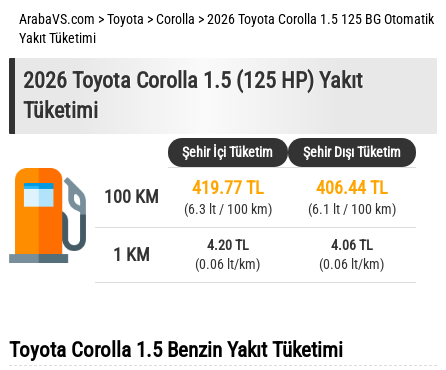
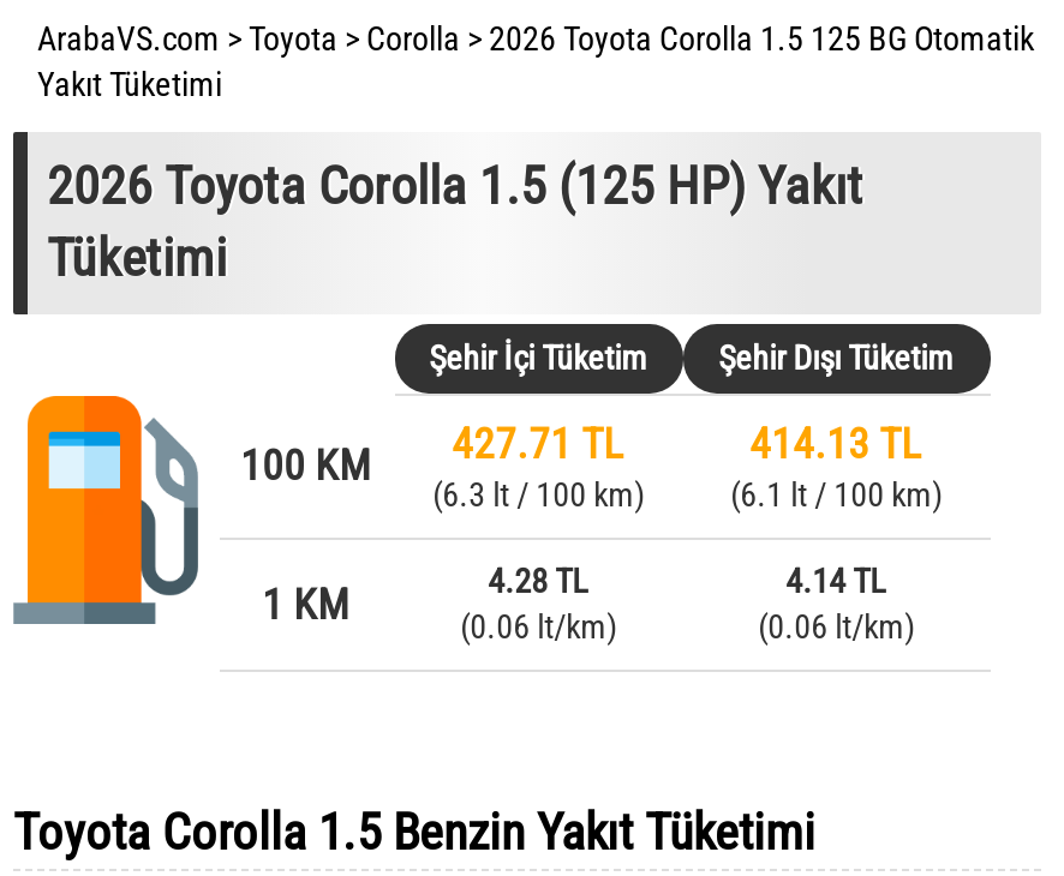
[104,178,264,207] 100 KM 419.77 TL -> [240,420,625,490] 100 KM 427.71 TL
[316,178,388,198] 406.44 TL -> [750,420,923,468] 414.13 TL
[207,237,249,253] 4.20 TL -> [488,562,589,600] 4.28 TL
[331,237,373,253] 4.06 TL -> [786,562,887,600] 4.14 TL

